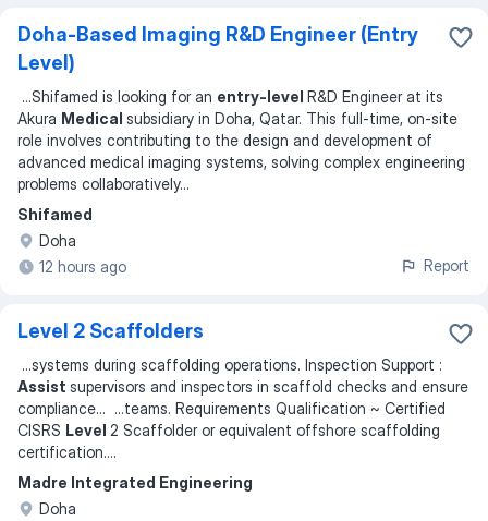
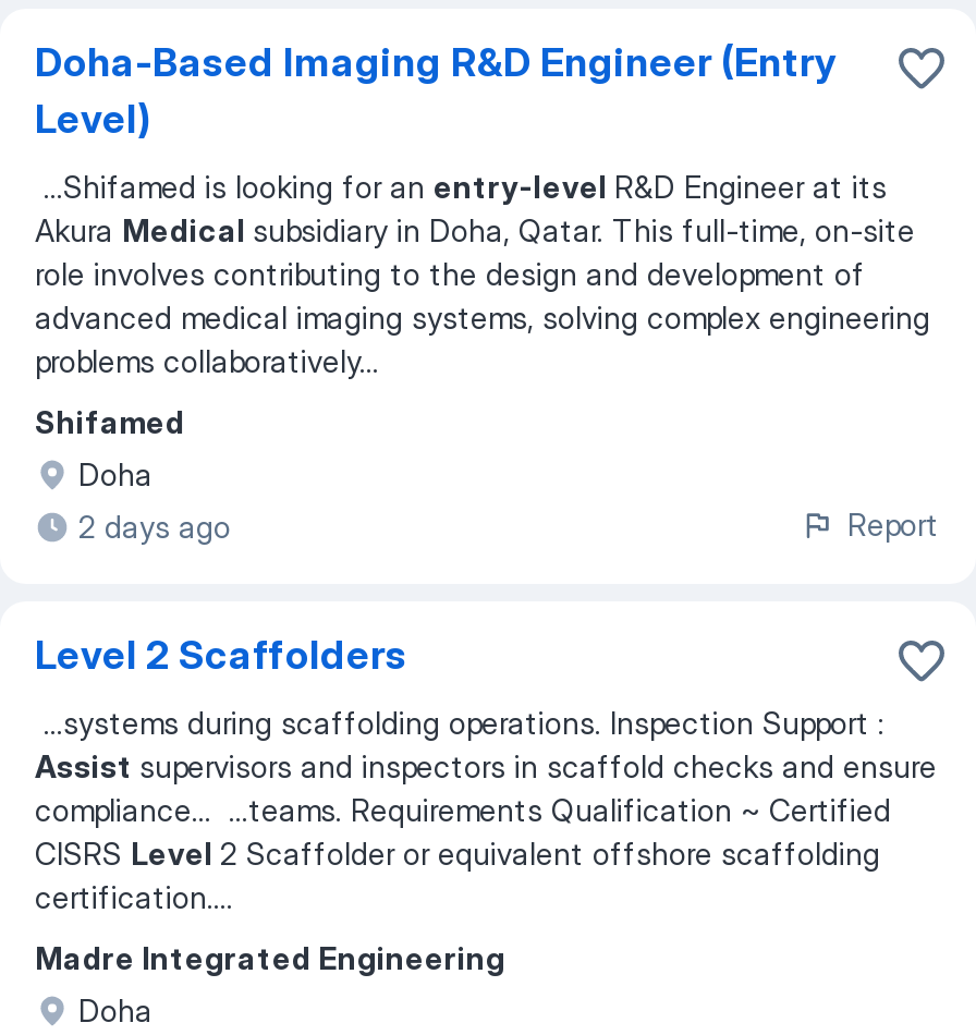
[39,257,126,276] 12 hours ago -> [78,508,231,545] 2 days ago

